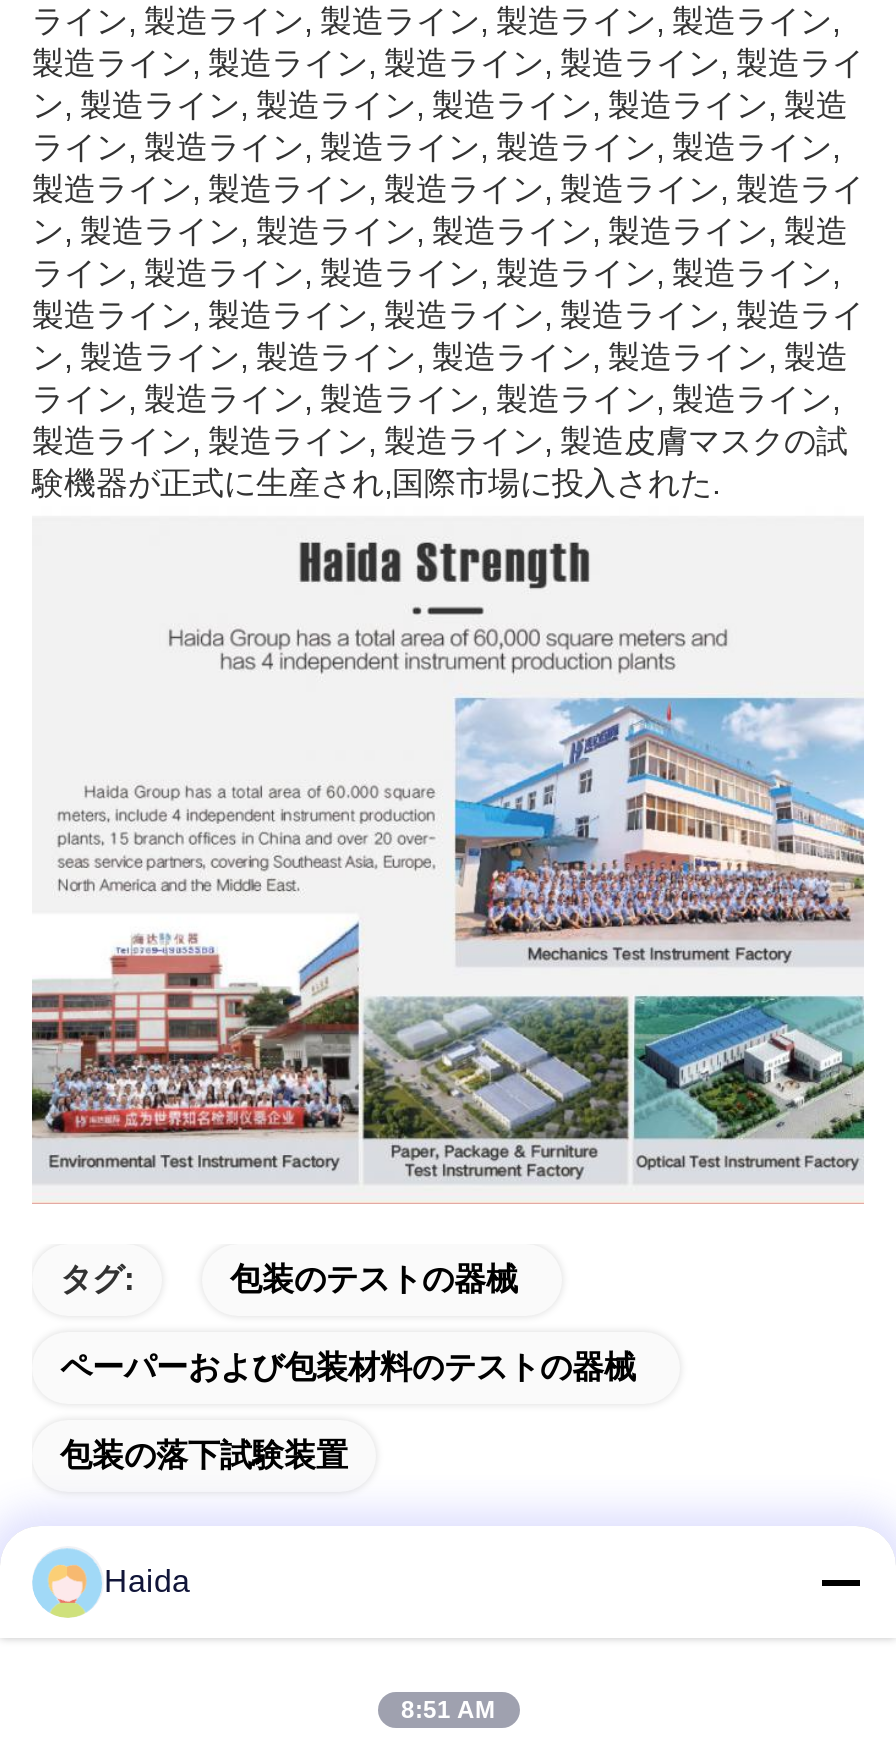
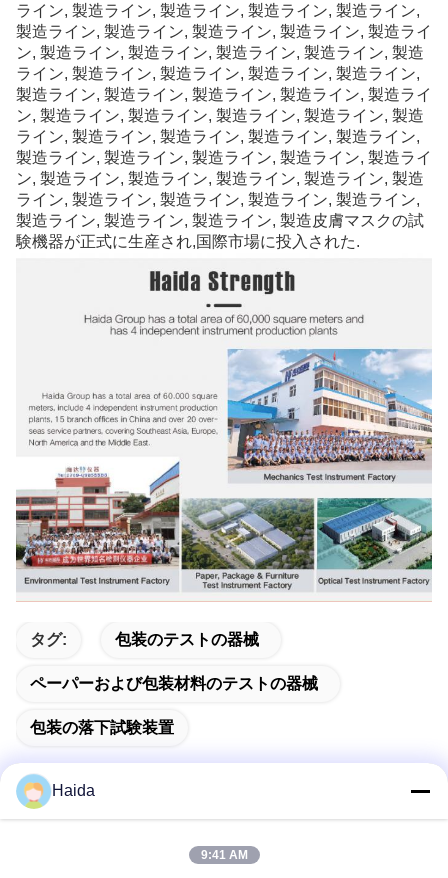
[401,1696,495,1724] 8:51 AM -> [200,848,247,862] 9:41 AM

